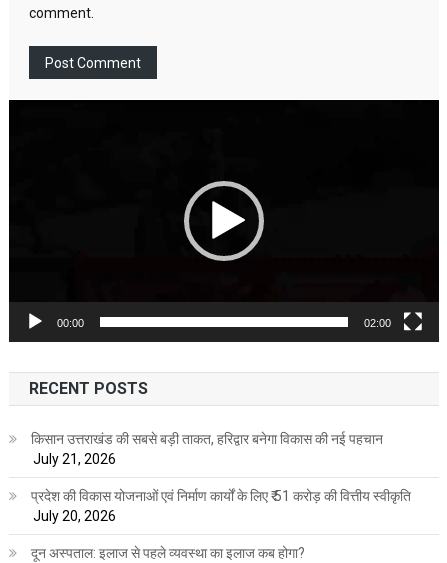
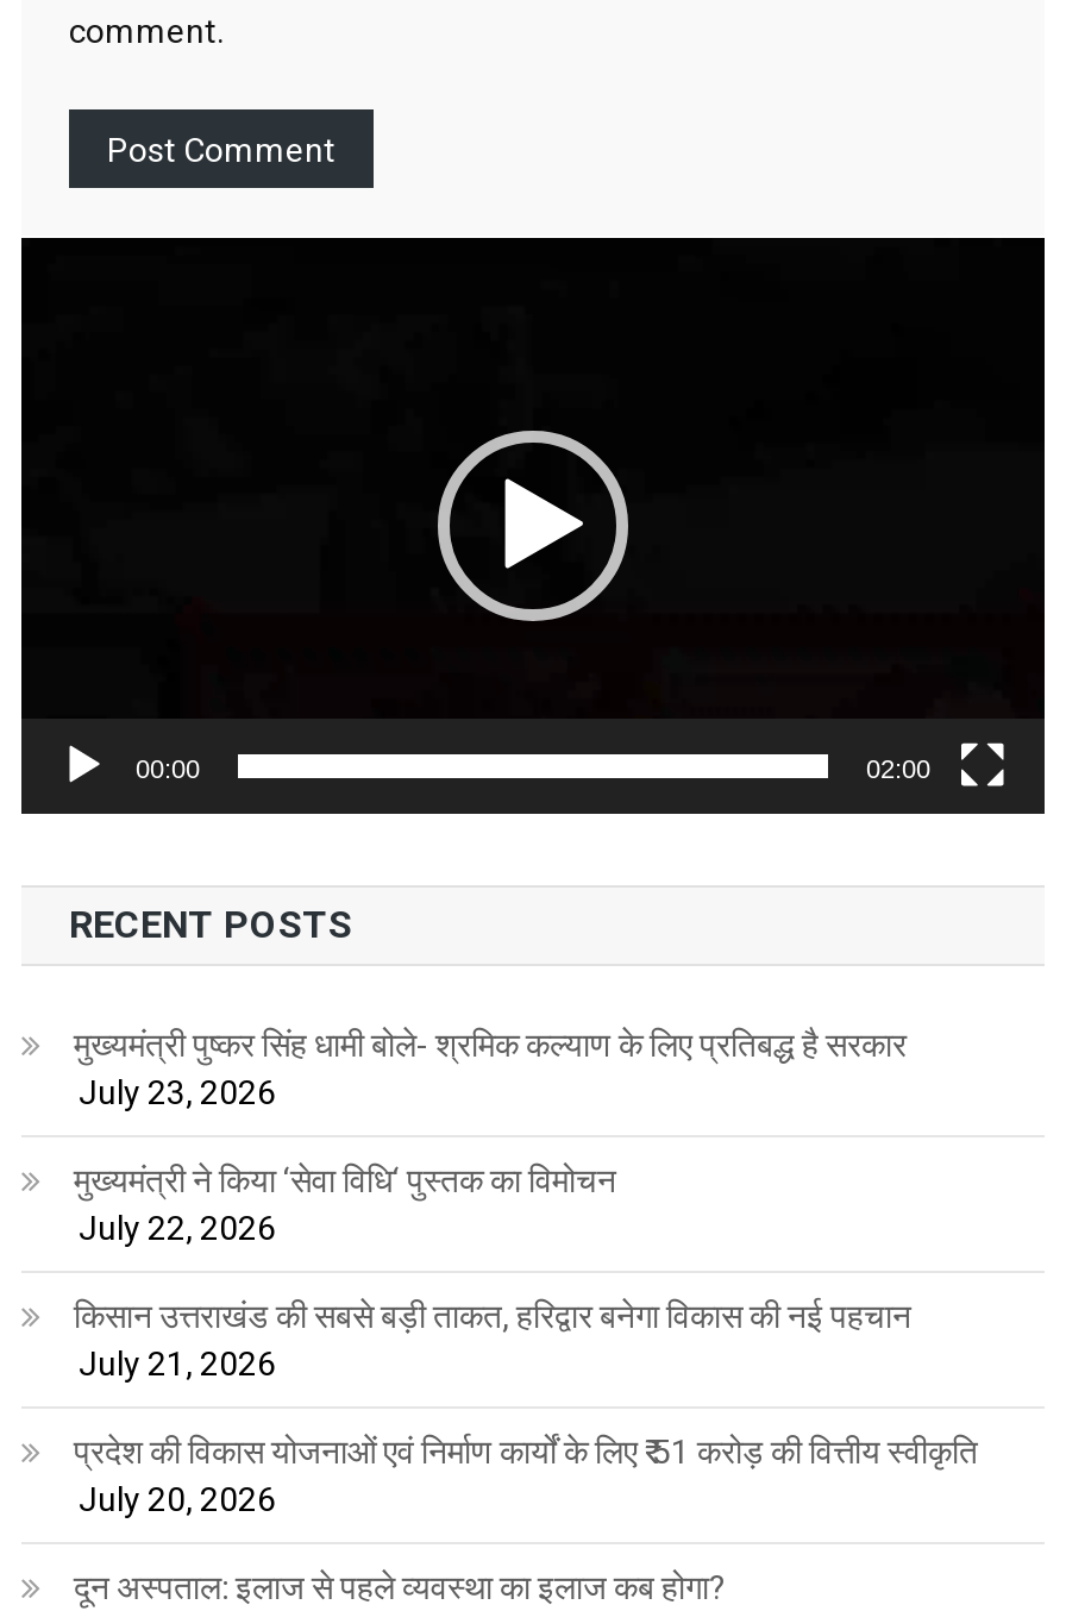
none -> [74,1026,907,1247] मुख्यमंत्री पुष्कर सिंह धामी बोले- श्रमिक कल्याण के लिए प्रतिबद्ध है सरकार | July 23, 2026 | मुख्यमंत्री ने किया ‘सेवा विधि‘ पुस्तक का विमोचन | July 22, 2026

